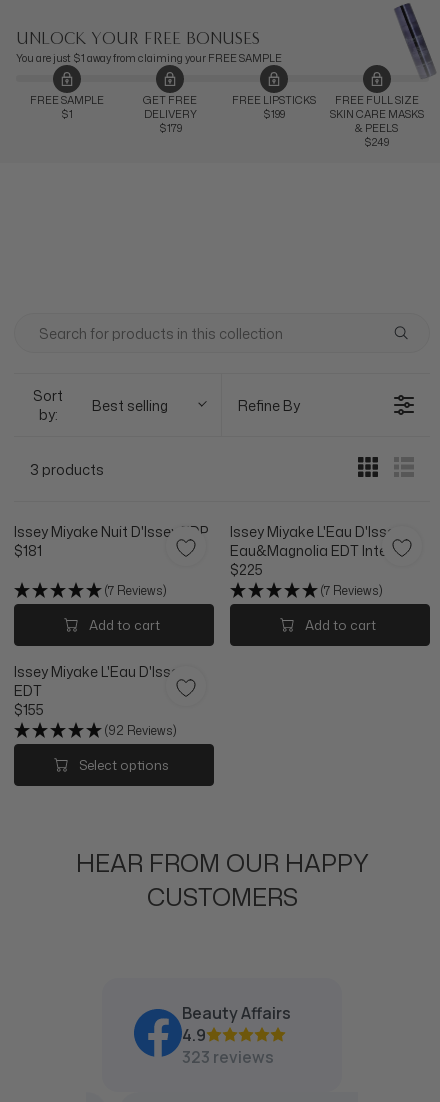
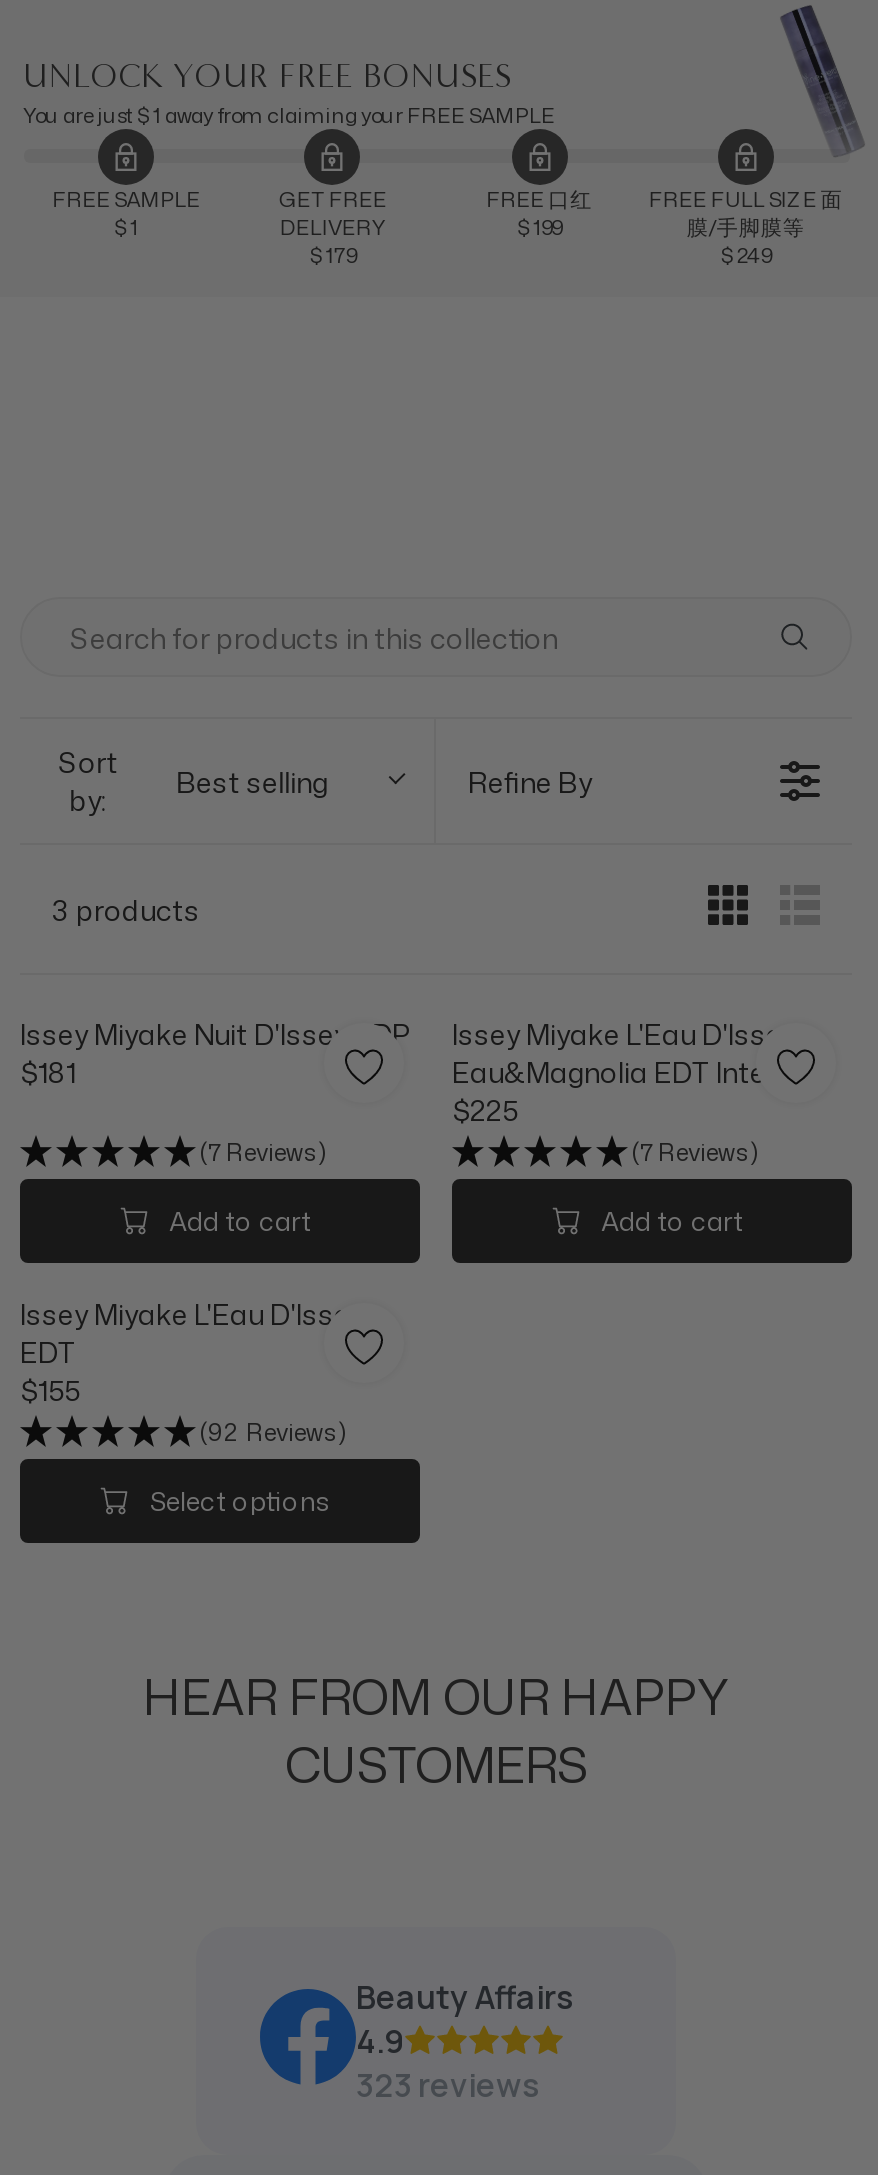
[232,93,316,107] FREE LIPSTICKS -> [486,185,592,213] FREE 口红
[330,93,424,135] FREE FULL SIZE | SKIN CARE MASKS | & PEELS -> [649,185,843,241] FREE FULL SIZE 面 | 膜/手脚膜等

